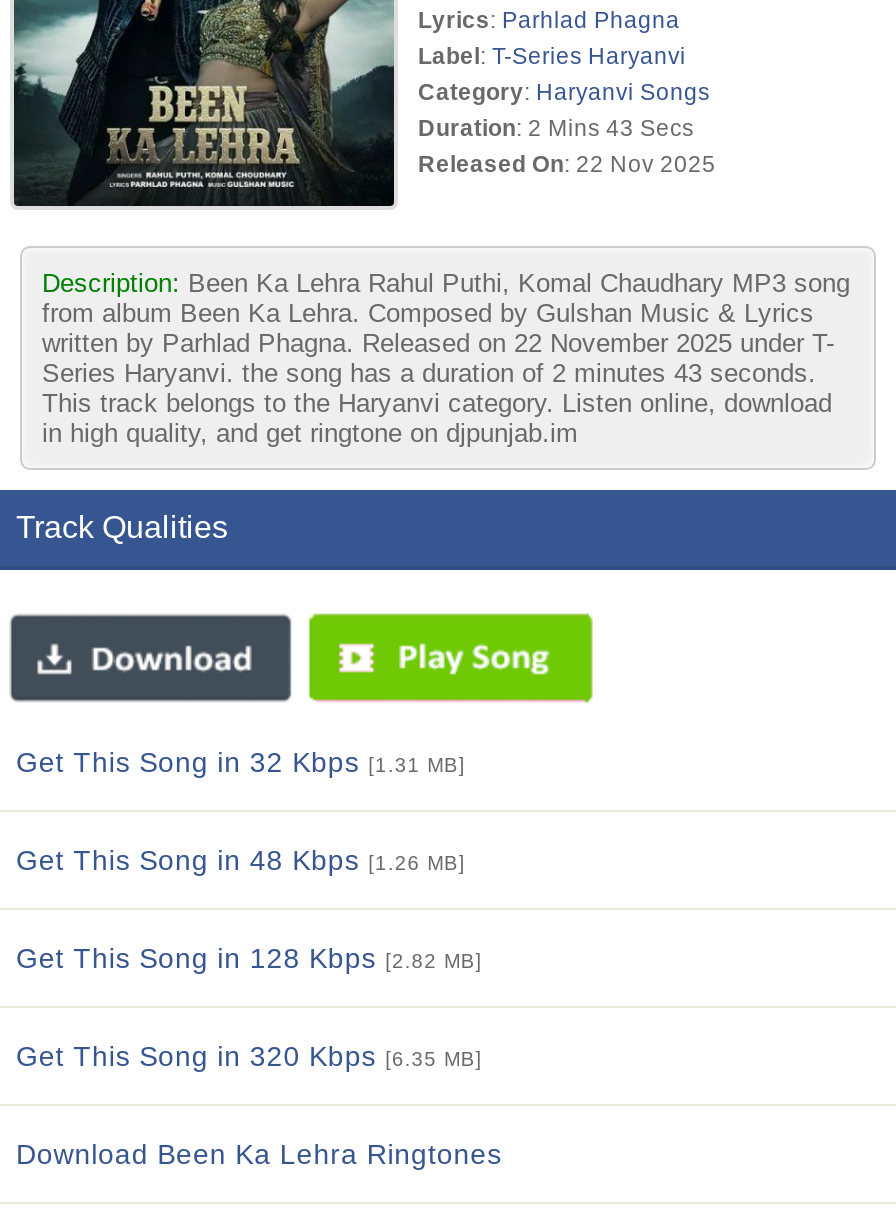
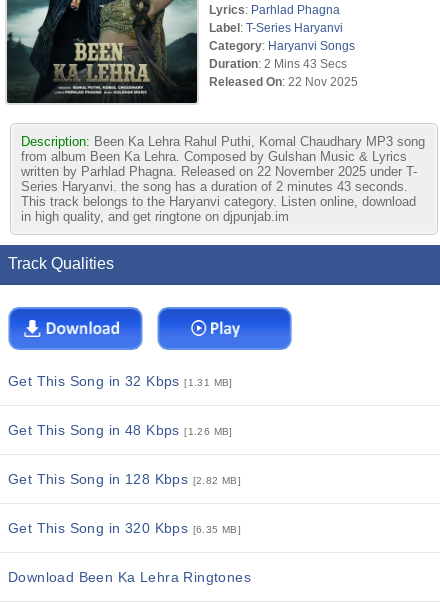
[8,614,292,704] [image] -> [5,307,145,351] [image]
[306,612,594,704] [image] -> [154,306,296,351] [image]

